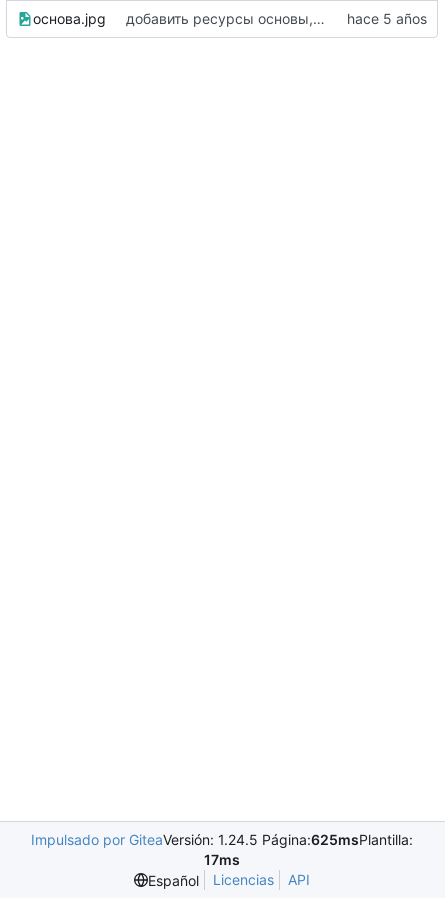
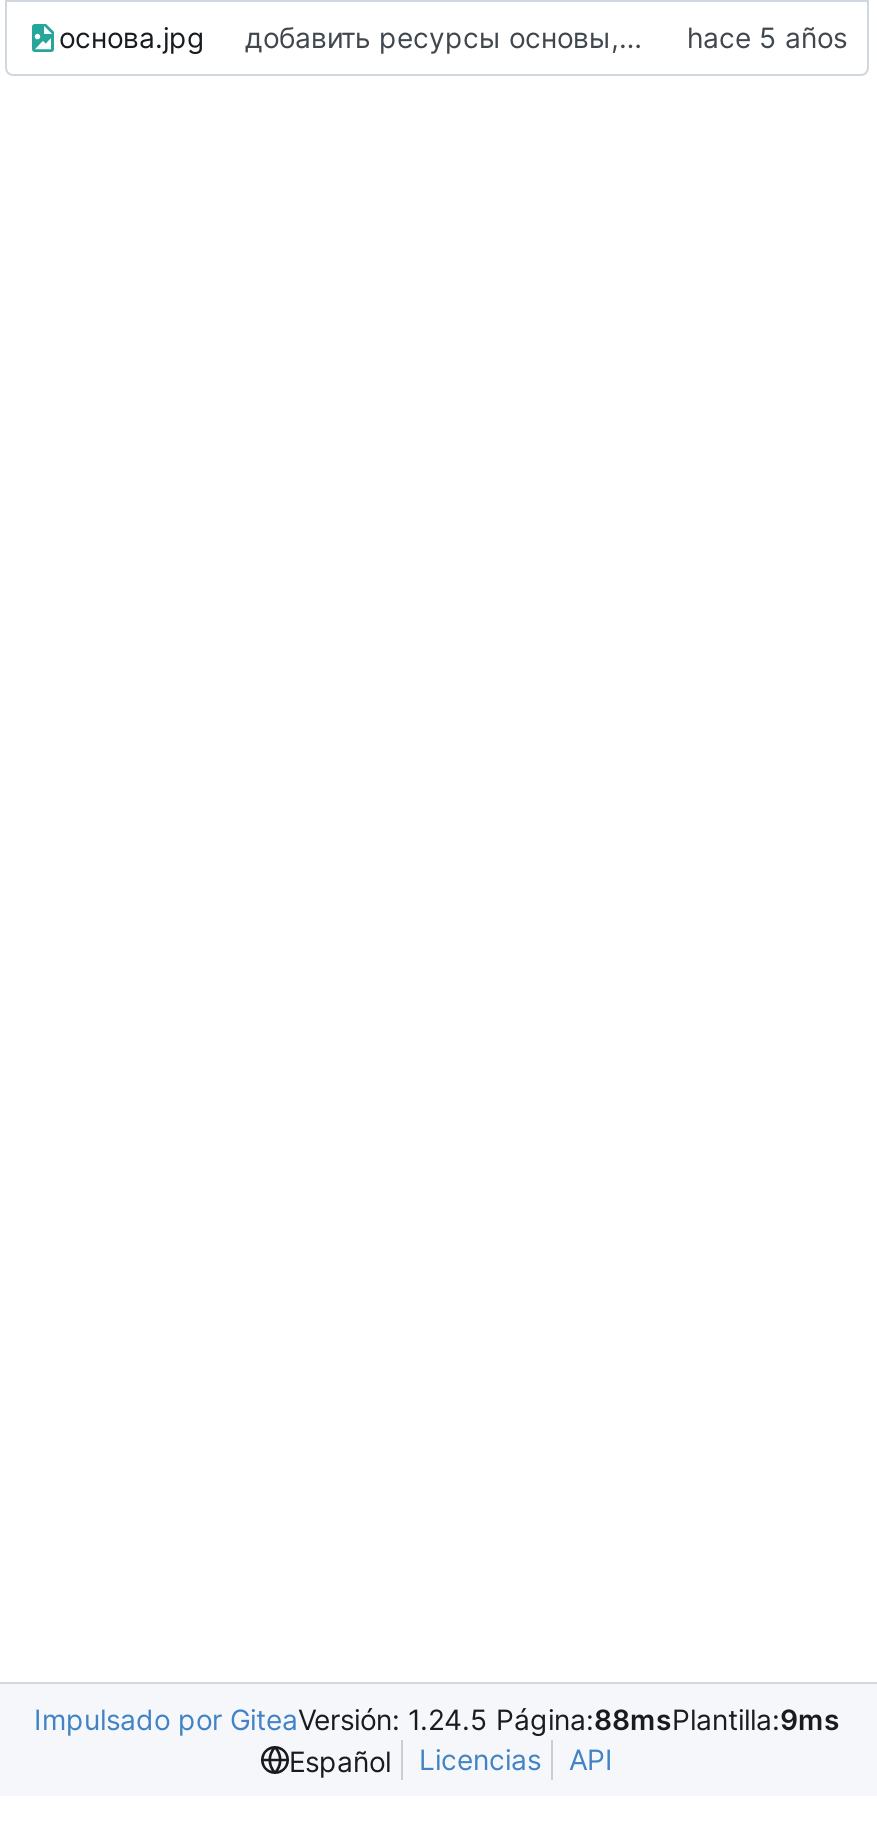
[31,831,413,868] Impulsado por GiteaVersión: 1.24.5 Página:625msPlantilla: | 17ms -> [34,1702,840,1736] Impulsado por GiteaVersión: 1.24.5 Página:88msPlantilla:9ms

